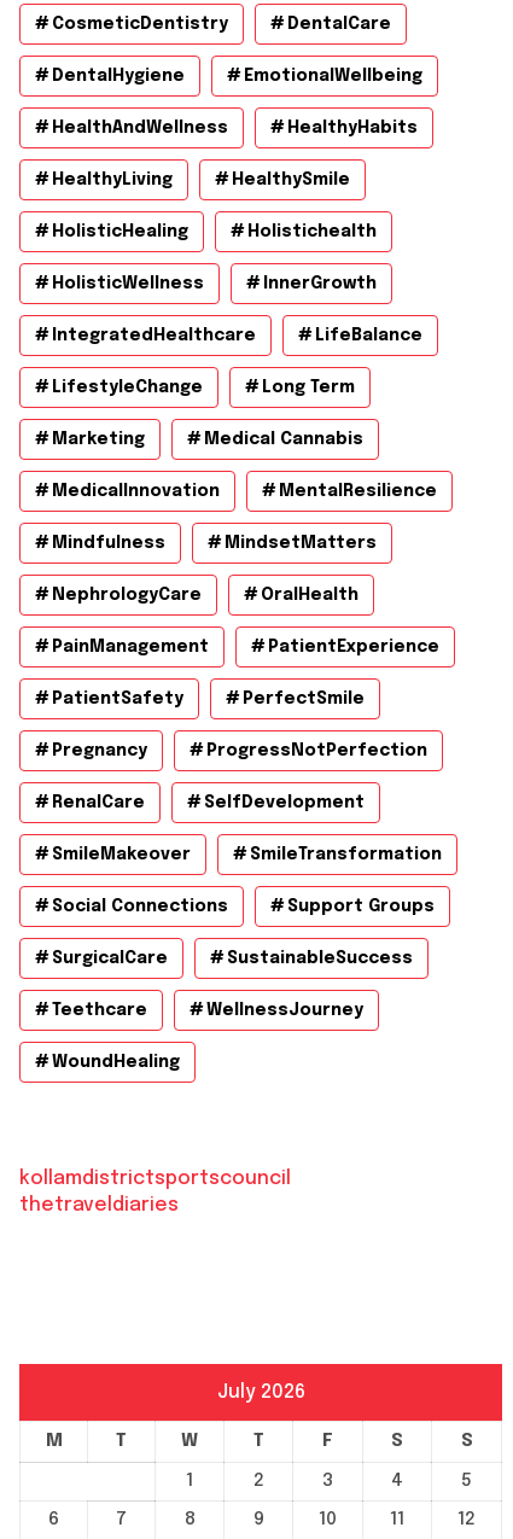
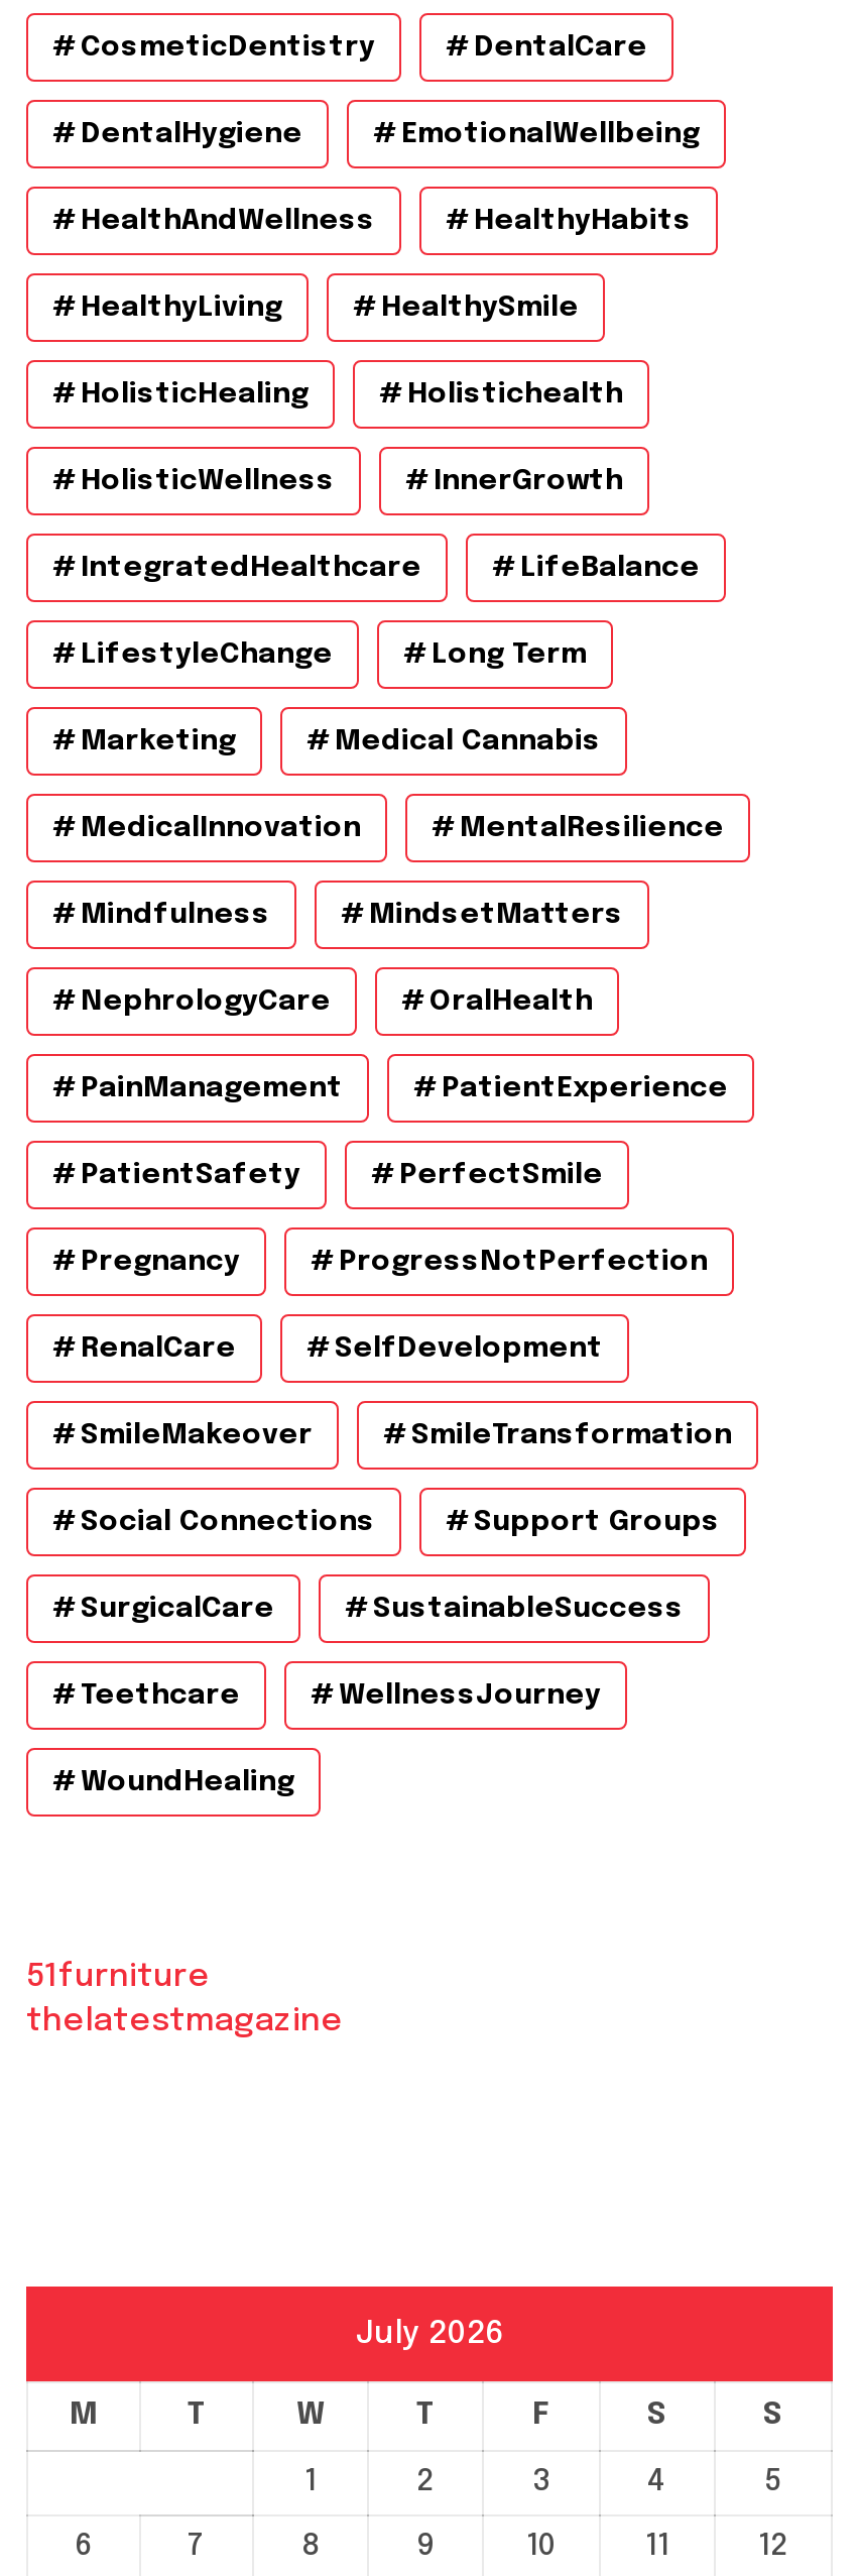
[19,1168,291,1216] kollamdistrictsportscouncil | thetraveldiaries -> [26,1960,343,2038] 51furniture | thelatestmagazine

